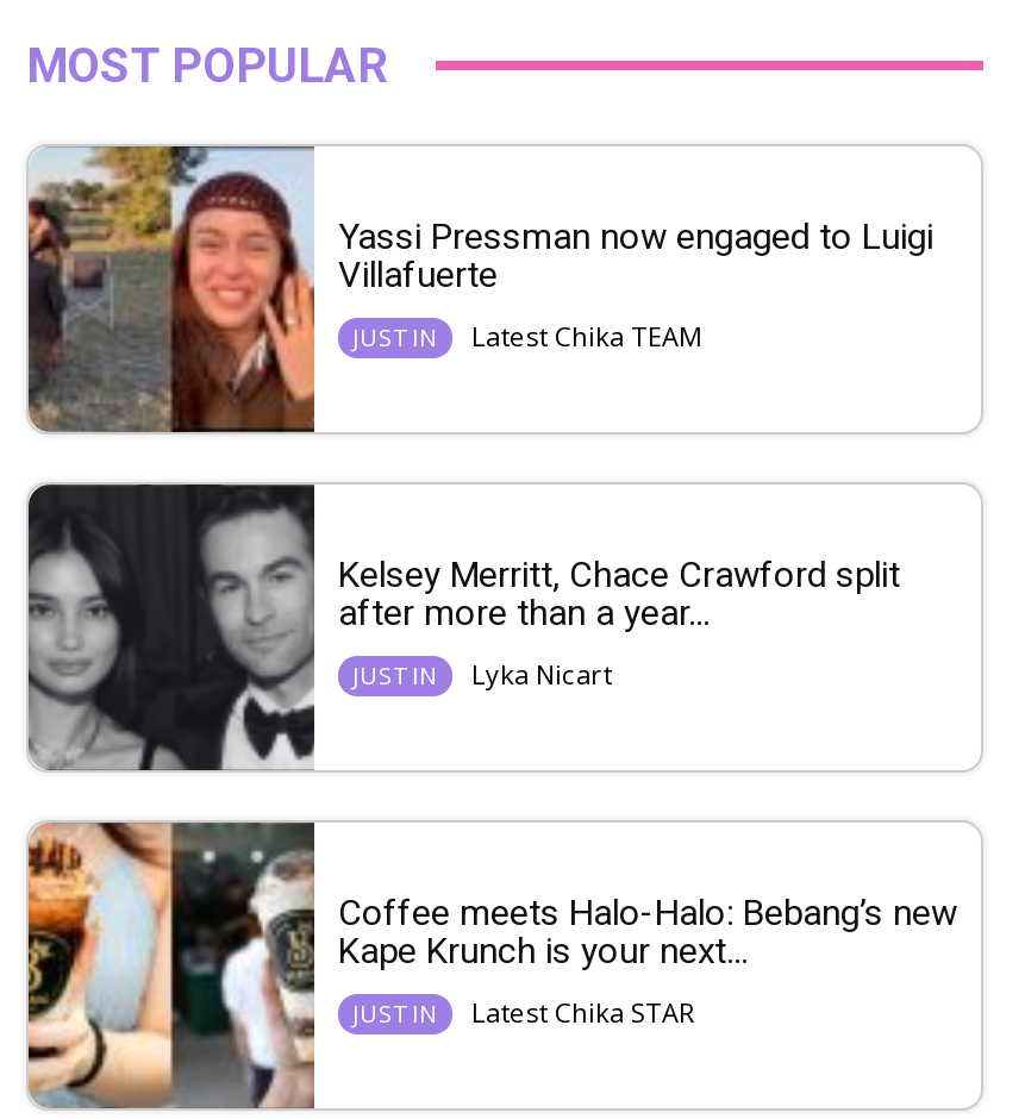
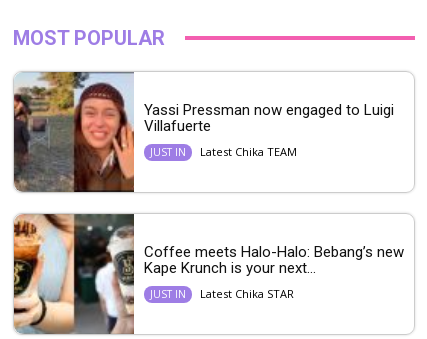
[26,482,900,768] [image] | Kelsey Merritt, Chace Crawford split | after more than a year... | JUST IN | Lyka Nicart -> none

